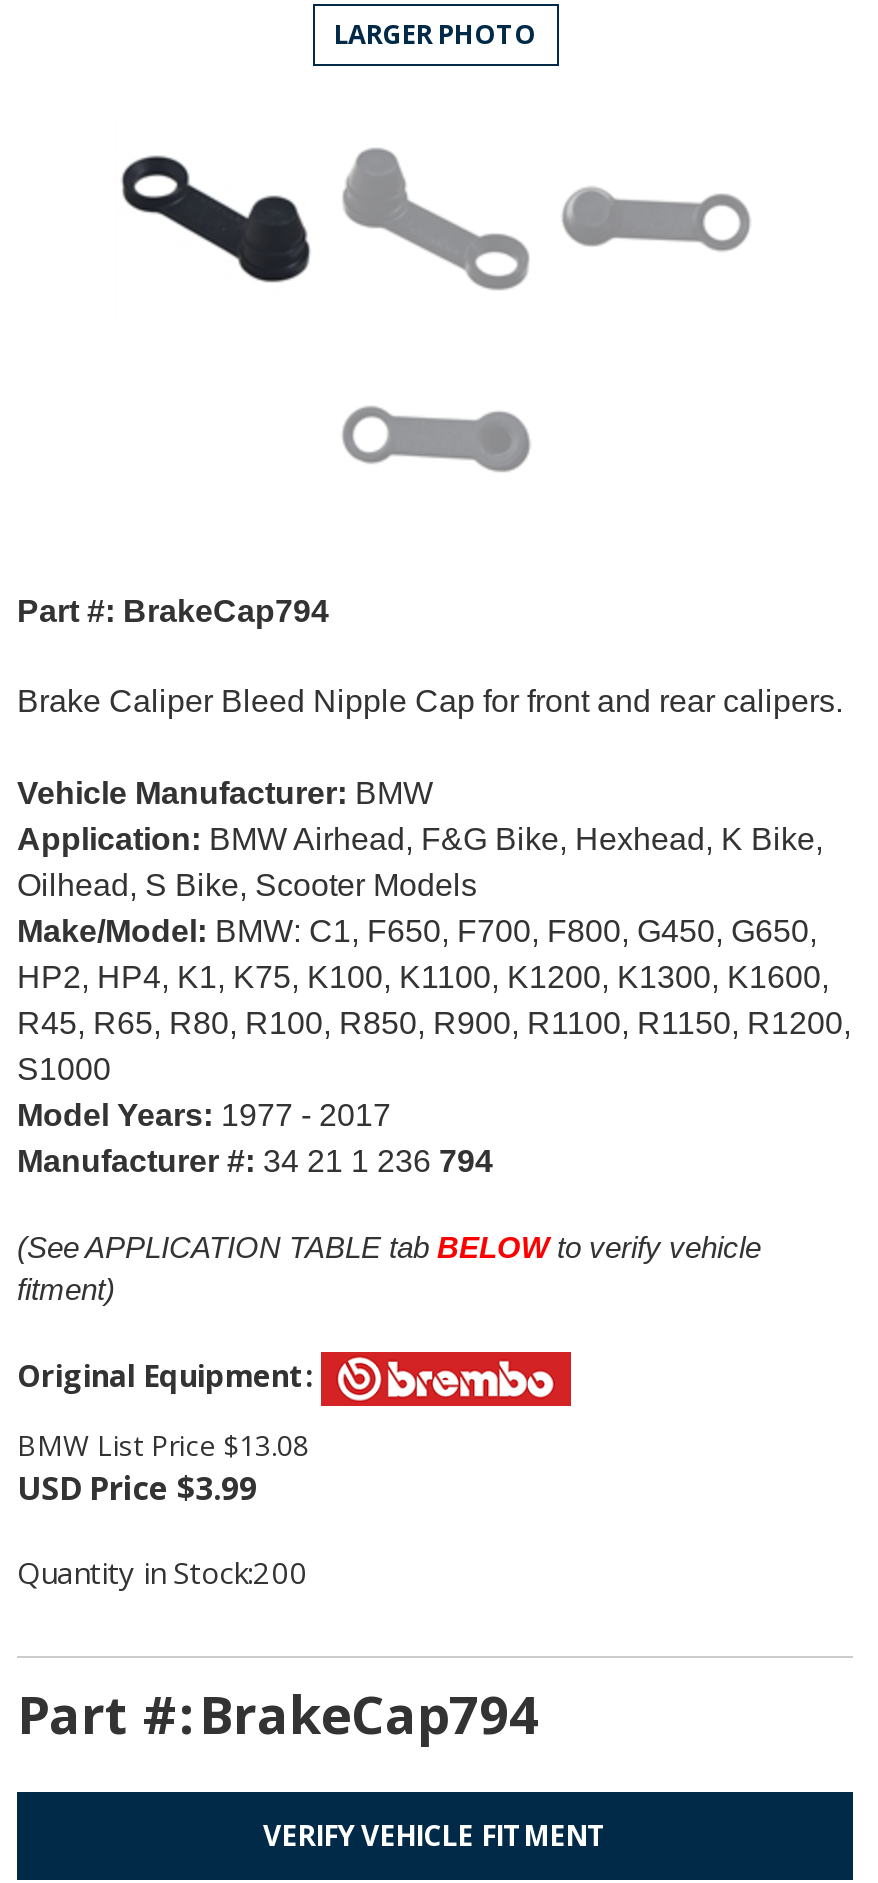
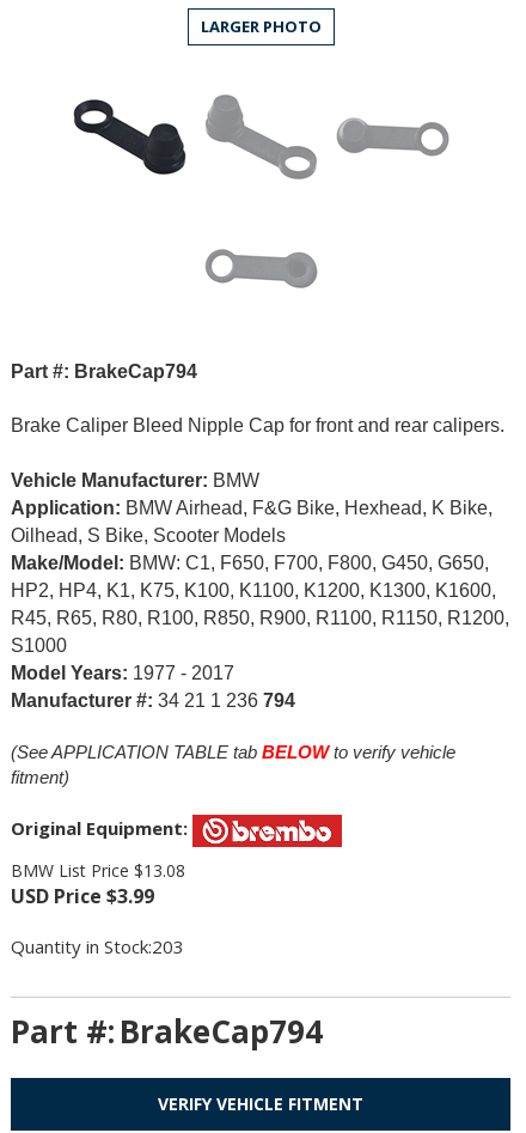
[17,1552,307,1592] Quantity in Stock:200 -> [11,934,184,958] Quantity in Stock:203

